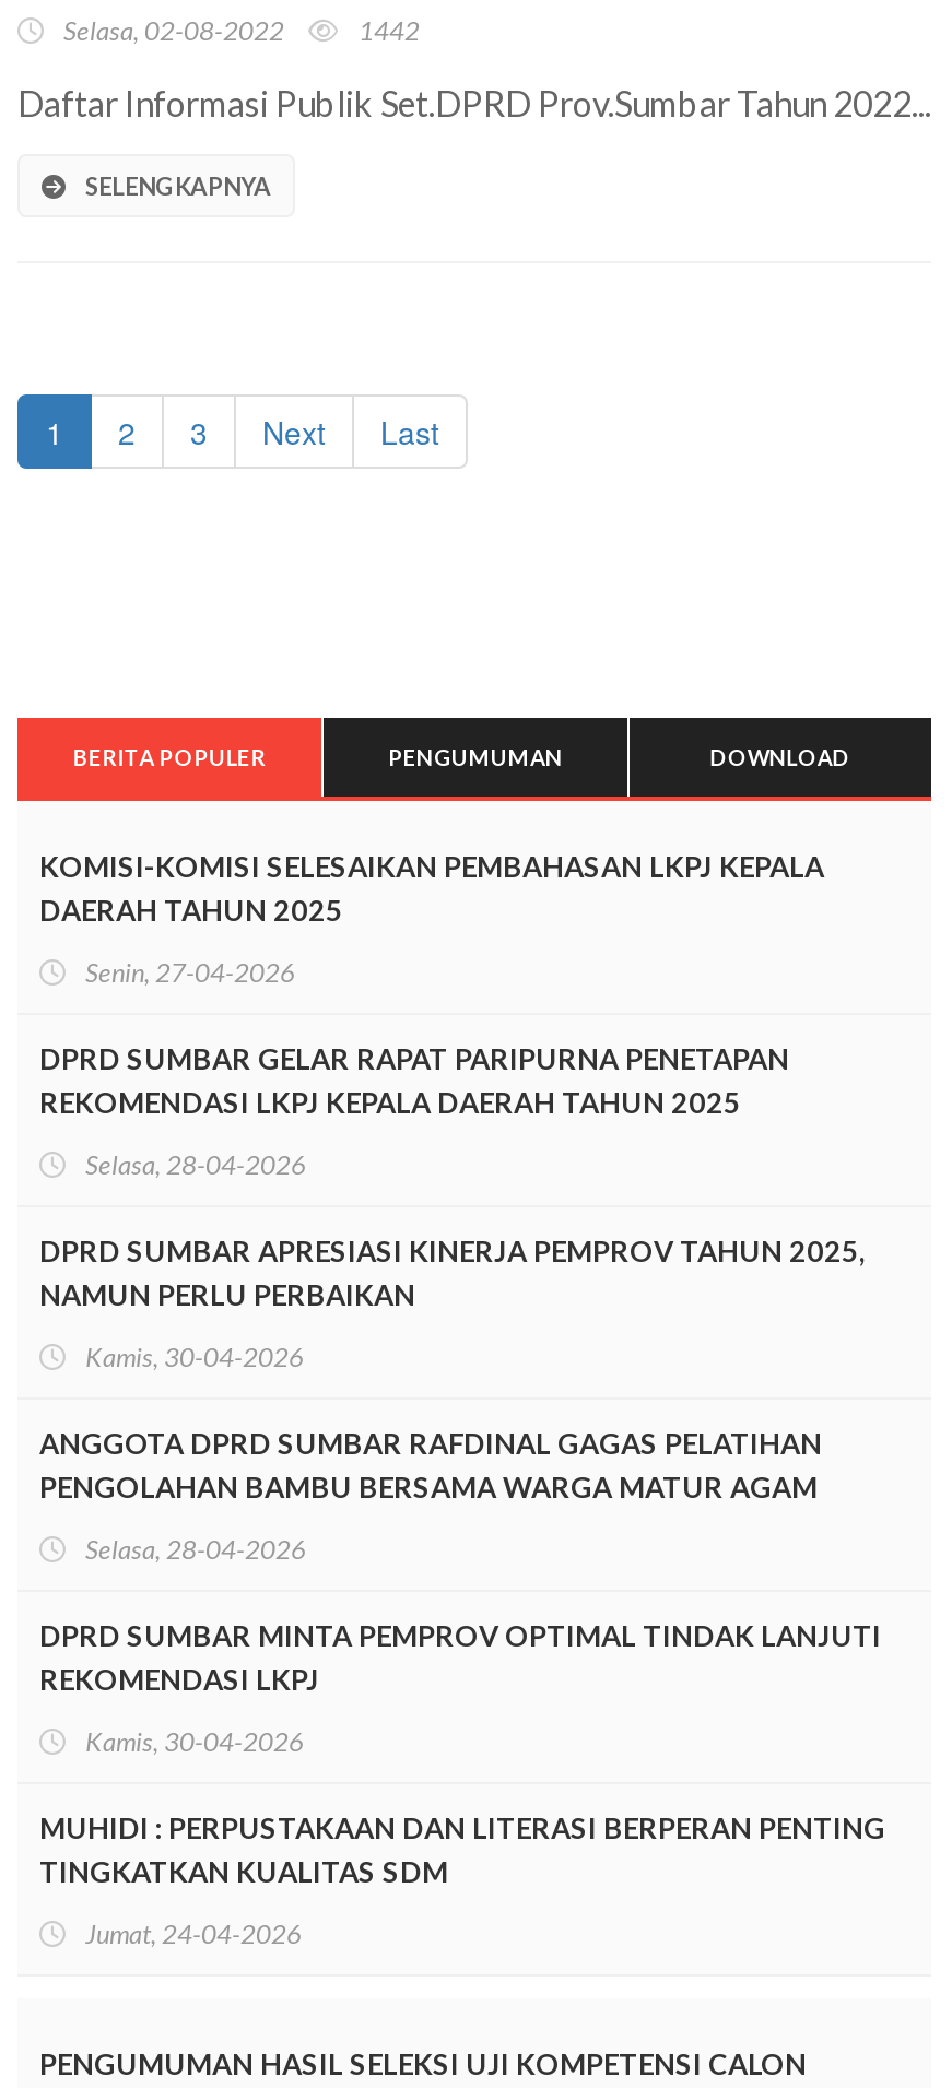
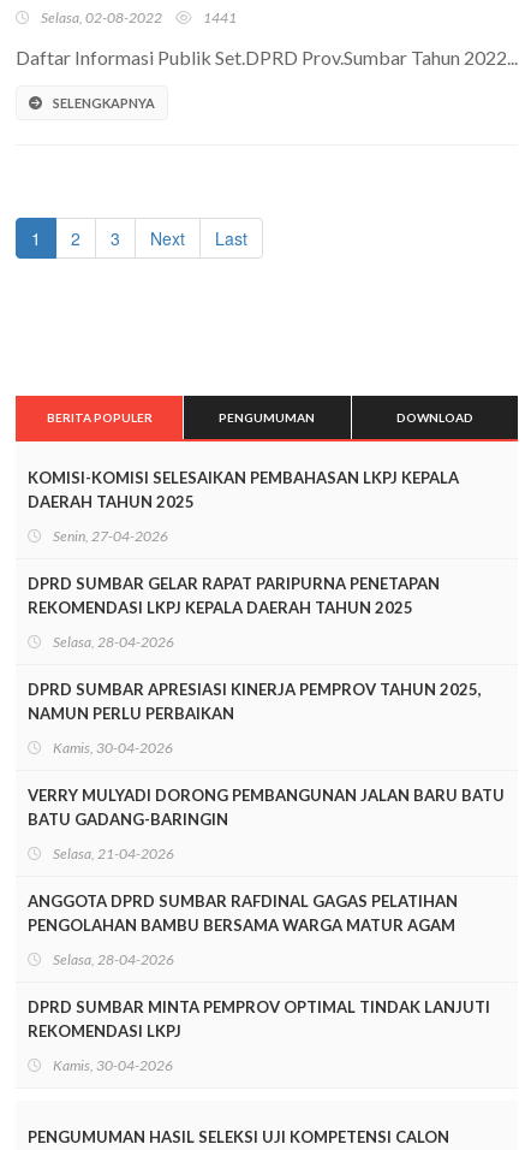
[359,14,420,46] 1442 -> [203,8,237,26] 1441
none -> [28,785,505,862] VERRY MULYADI DORONG PEMBANGUNAN JALAN BARU BATU | BATU GADANG-BARINGIN | Selasa, 21-04-2026
moved [39,1425,881,1757] -> [28,891,490,1074]: ANGGOTA DPRD SUMBAR RAFDINAL GAGAS PELATIHAN | PENGOLAHAN BAMBU BERSAMA WARGA MATUR AGAM | Selasa, 28-04-2026 | DPRD SUMBAR MINTA PEMPROV OPTIMAL TINDAK LANJUTI | REKOMENDASI LKPJ | Kamis, 30-04-2026
[39,1810,885,1950] MUHIDI : PERPUSTAKAAN DAN LITERASI BERPERAN PENTING | TINGKATKAN KUALITAS SDM | Jumat, 24-04-2026 -> none

